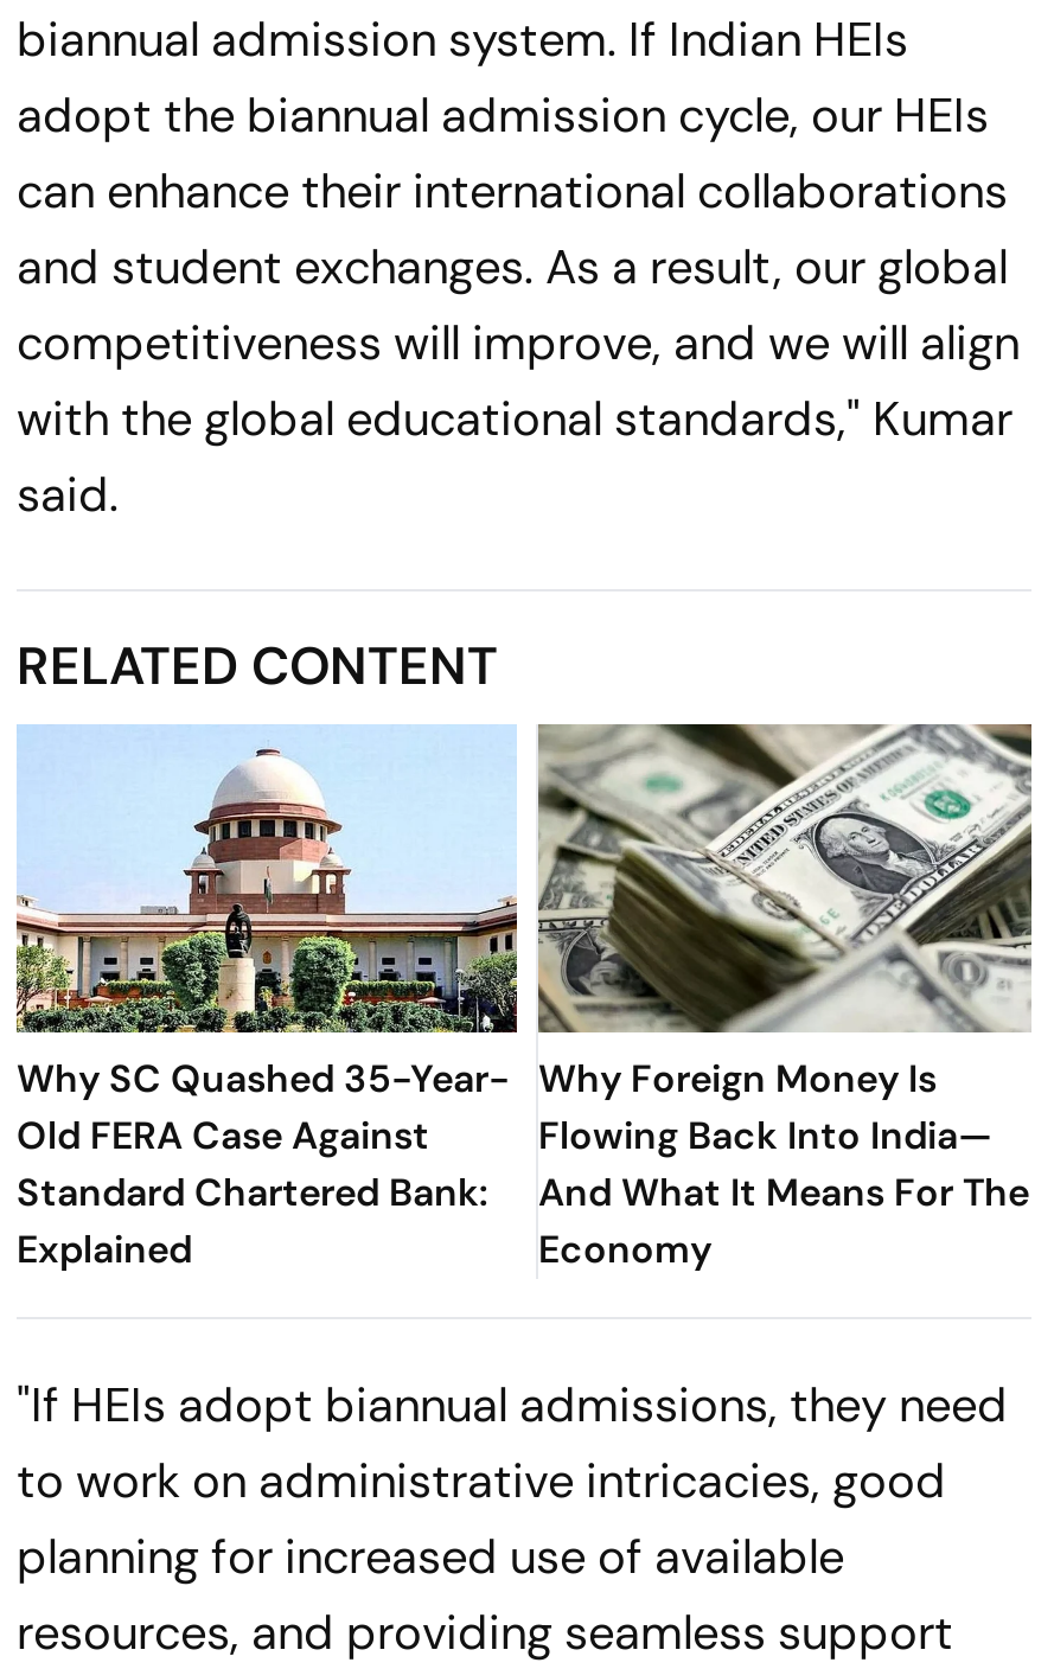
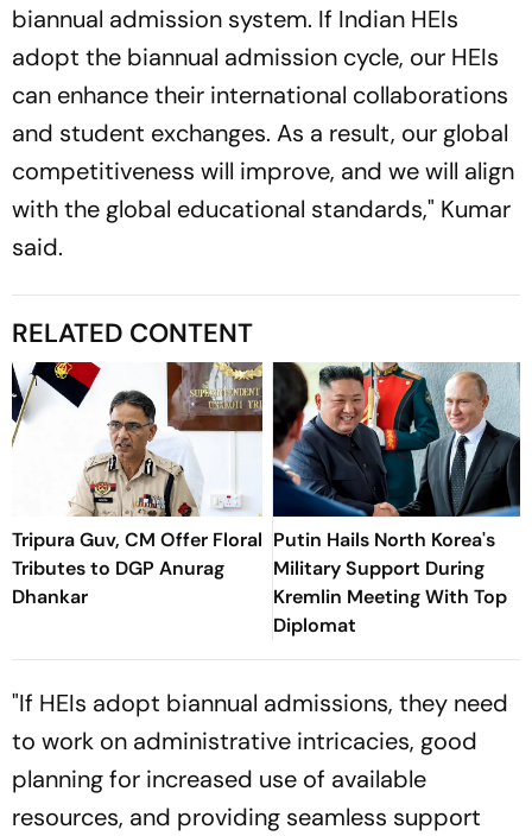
[14,723,519,1273] [image] | Why SC Quashed 35-Year- | Old FERA Case Against | Standard Chartered Bank: | Explained -> [11,361,264,609] [image] | Tripura Guv, CM Offer Floral | Tributes to DGP Anurag | Dhankar
[536,721,1034,1273] [image] | Why Foreign Money Is | Flowing Back Into India— | And What It Means For The | Economy -> [272,362,521,638] [image] | Putin Hails North Korea's | Military Support During | Kremlin Meeting With Top | Diplomat

